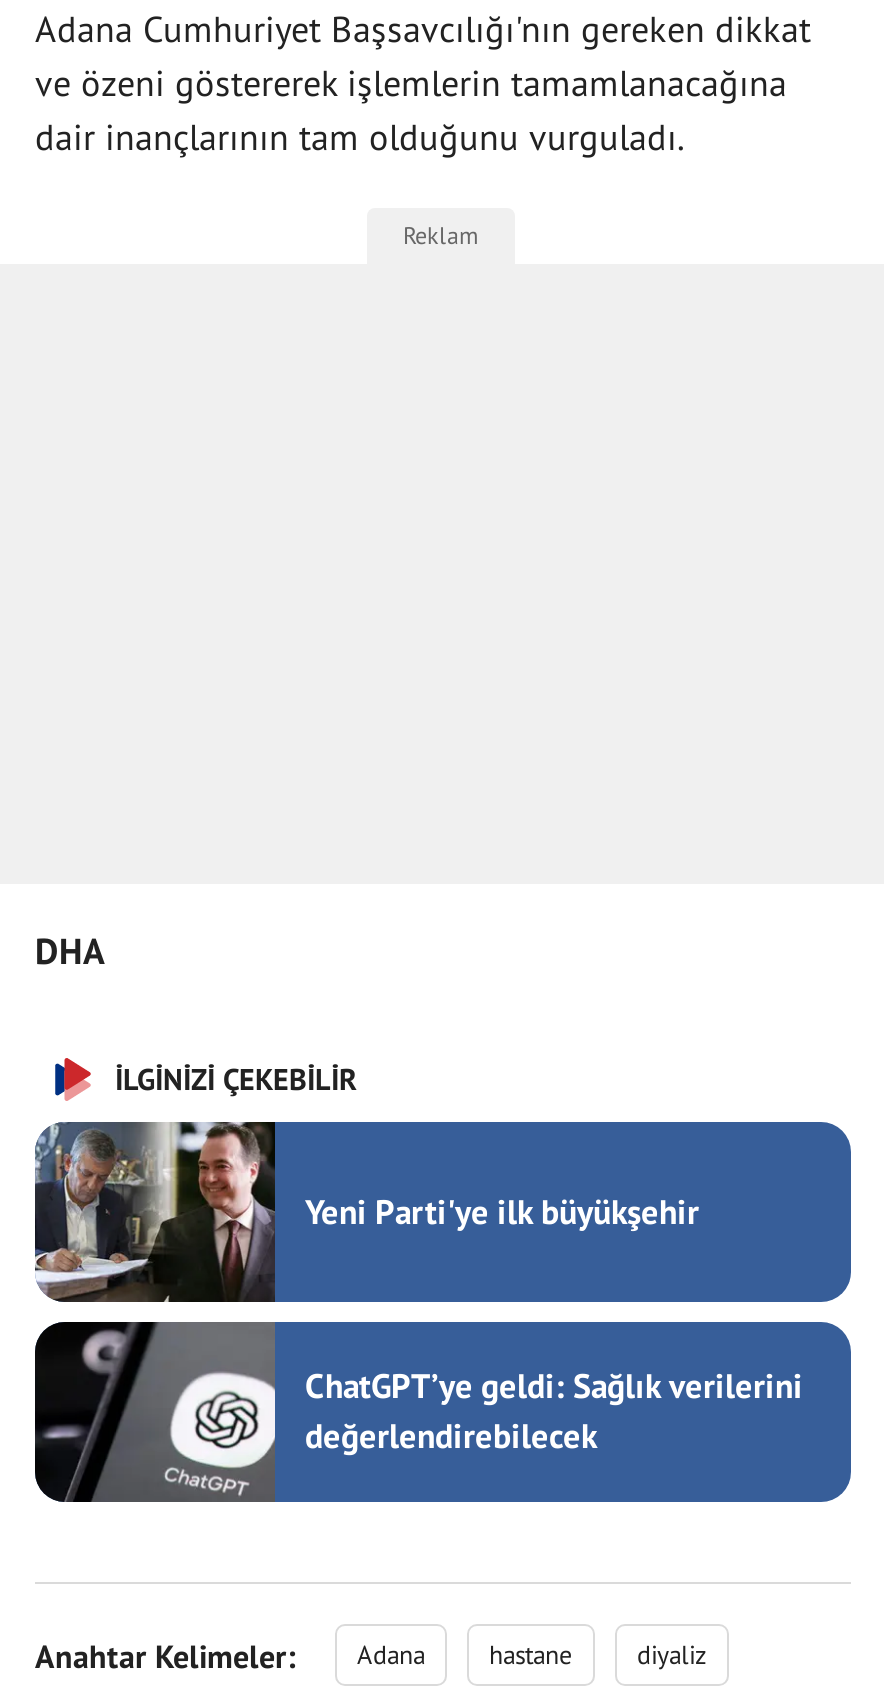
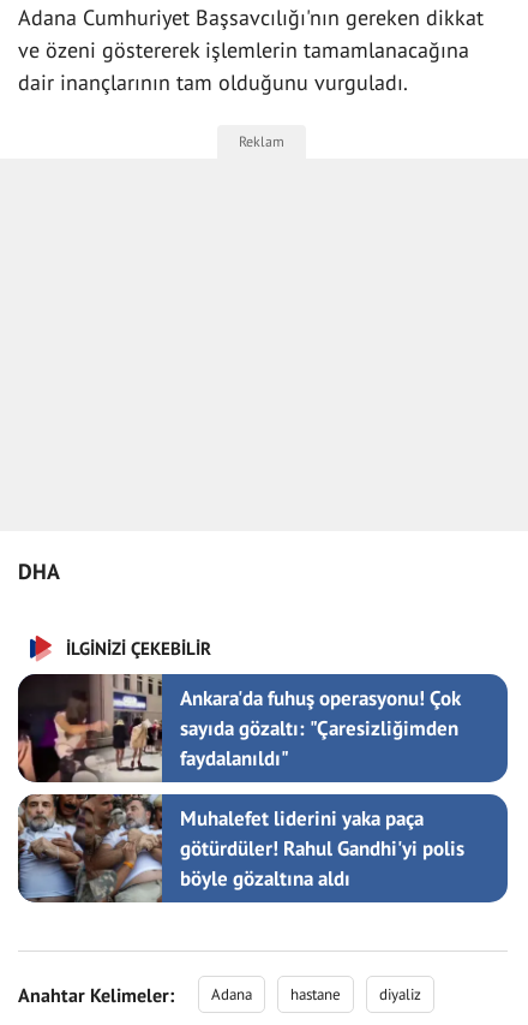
[33,1120,699,1302] [image] | Yeni Parti'ye ilk büyükşehir -> [17,673,461,783] [image] | Ankara'da fuhuş operasyonu! Çok | sayıda gözaltı: "Çaresizliğimden | faydalanıldı"
[33,1320,803,1504] [image] | ChatGPT’ye geldi: Sağlık verilerini | değerlendirebilecek -> [17,793,464,904] [image] | Muhalefet liderini yaka paça | götürdüler! Rahul Gandhi'yi polis | böyle gözaltına aldı

